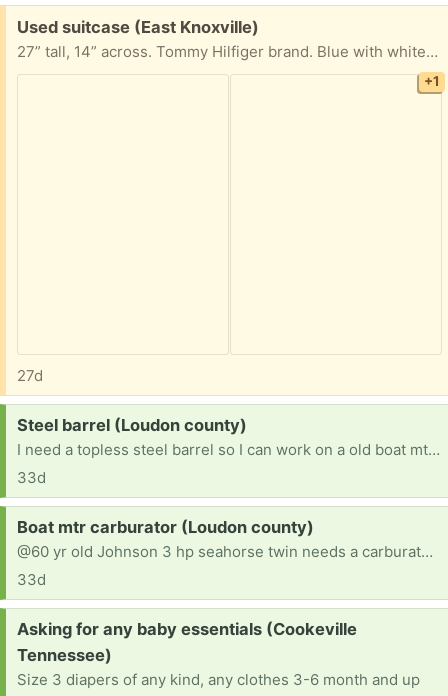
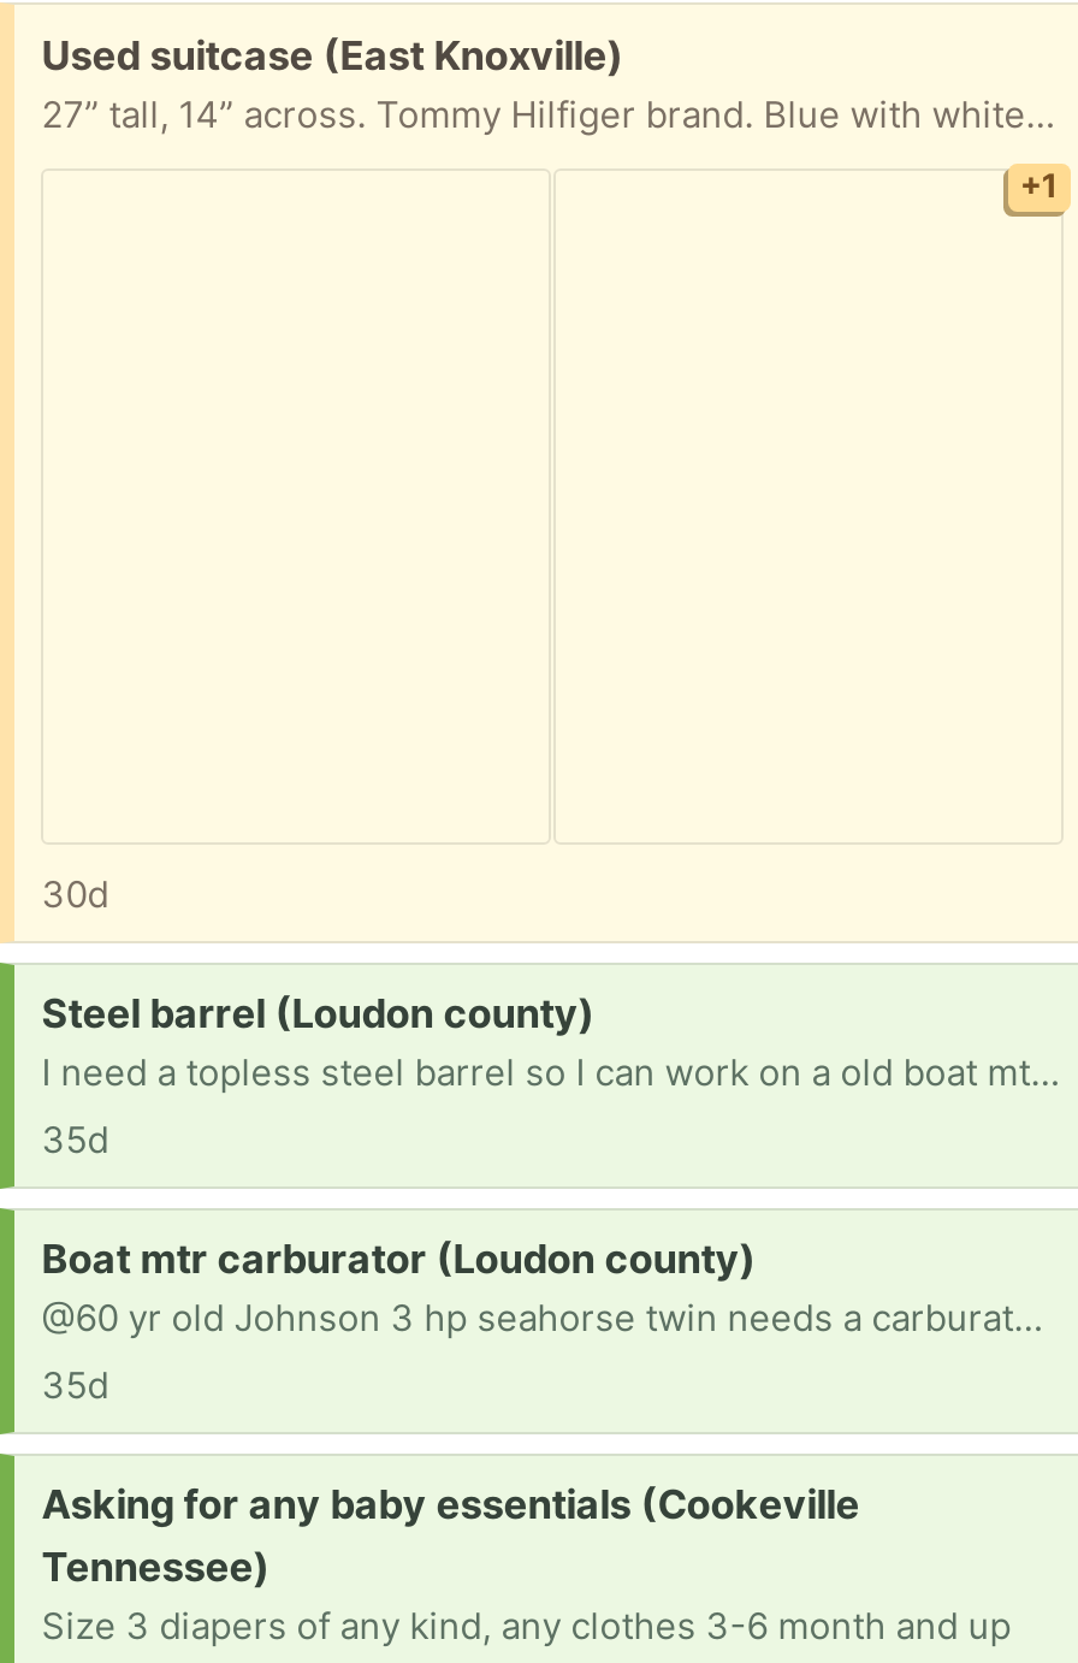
[17,366,43,385] 27d -> [41,872,109,918] 30d
[17,468,46,487] 33d -> [41,1118,109,1164] 35d
[17,570,46,589] 33d -> [41,1363,109,1409] 35d

